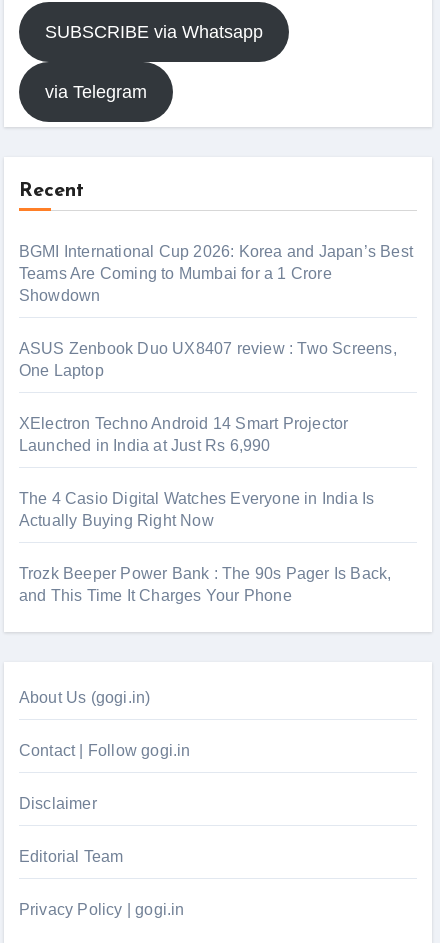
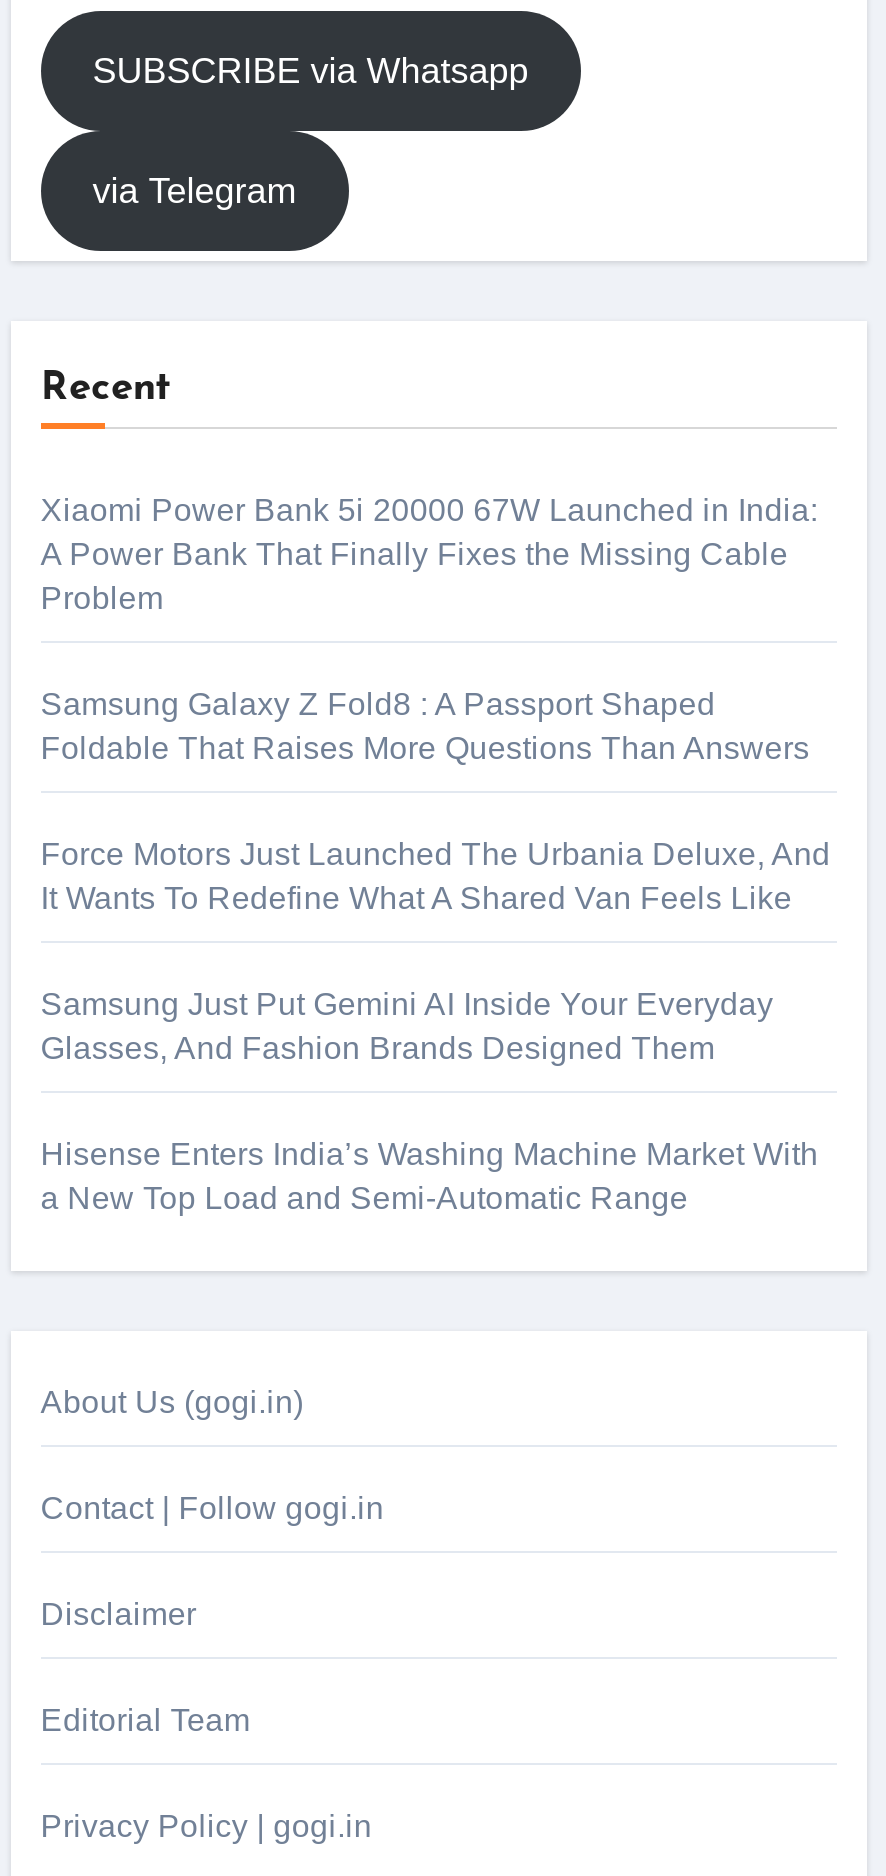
[19,243,413,304] BGMI International Cup 2026: Korea and Japan’s Best | Teams Are Coming to Mumbai for a 1 Crore | Showdown -> [41,493,818,615] Xiaomi Power Bank 5i 20000 67W Launched in India: | A Power Bank That Finally Fixes the Missing Cable | Problem
[19,340,397,379] ASUS Zenbook Duo UX8407 review : Two Screens, | One Laptop -> [41,687,810,765] Samsung Galaxy Z Fold8 : A Passport Shaped | Foldable That Raises More Questions Than Answers
[19,415,348,454] XElectron Techno Android 14 Smart Projector | Launched in India at Just Rs 6,990 -> [41,837,831,915] Force Motors Just Launched The Urbania Deluxe, And | It Wants To Redefine What A Shared Van Feels Like
[19,490,374,529] The 4 Casio Digital Watches Everyone in India Is | Actually Buying Right Now -> [41,987,773,1065] Samsung Just Put Gemini AI Inside Your Everyday | Glasses, And Fashion Brands Designed Them
[19,565,391,604] Trozk Beeper Power Bank : The 90s Pager Is Back, | and This Time It Charges Your Phone -> [41,1137,819,1215] Hisense Enters India’s Washing Machine Market With | a New Top Load and Semi-Automatic Range

